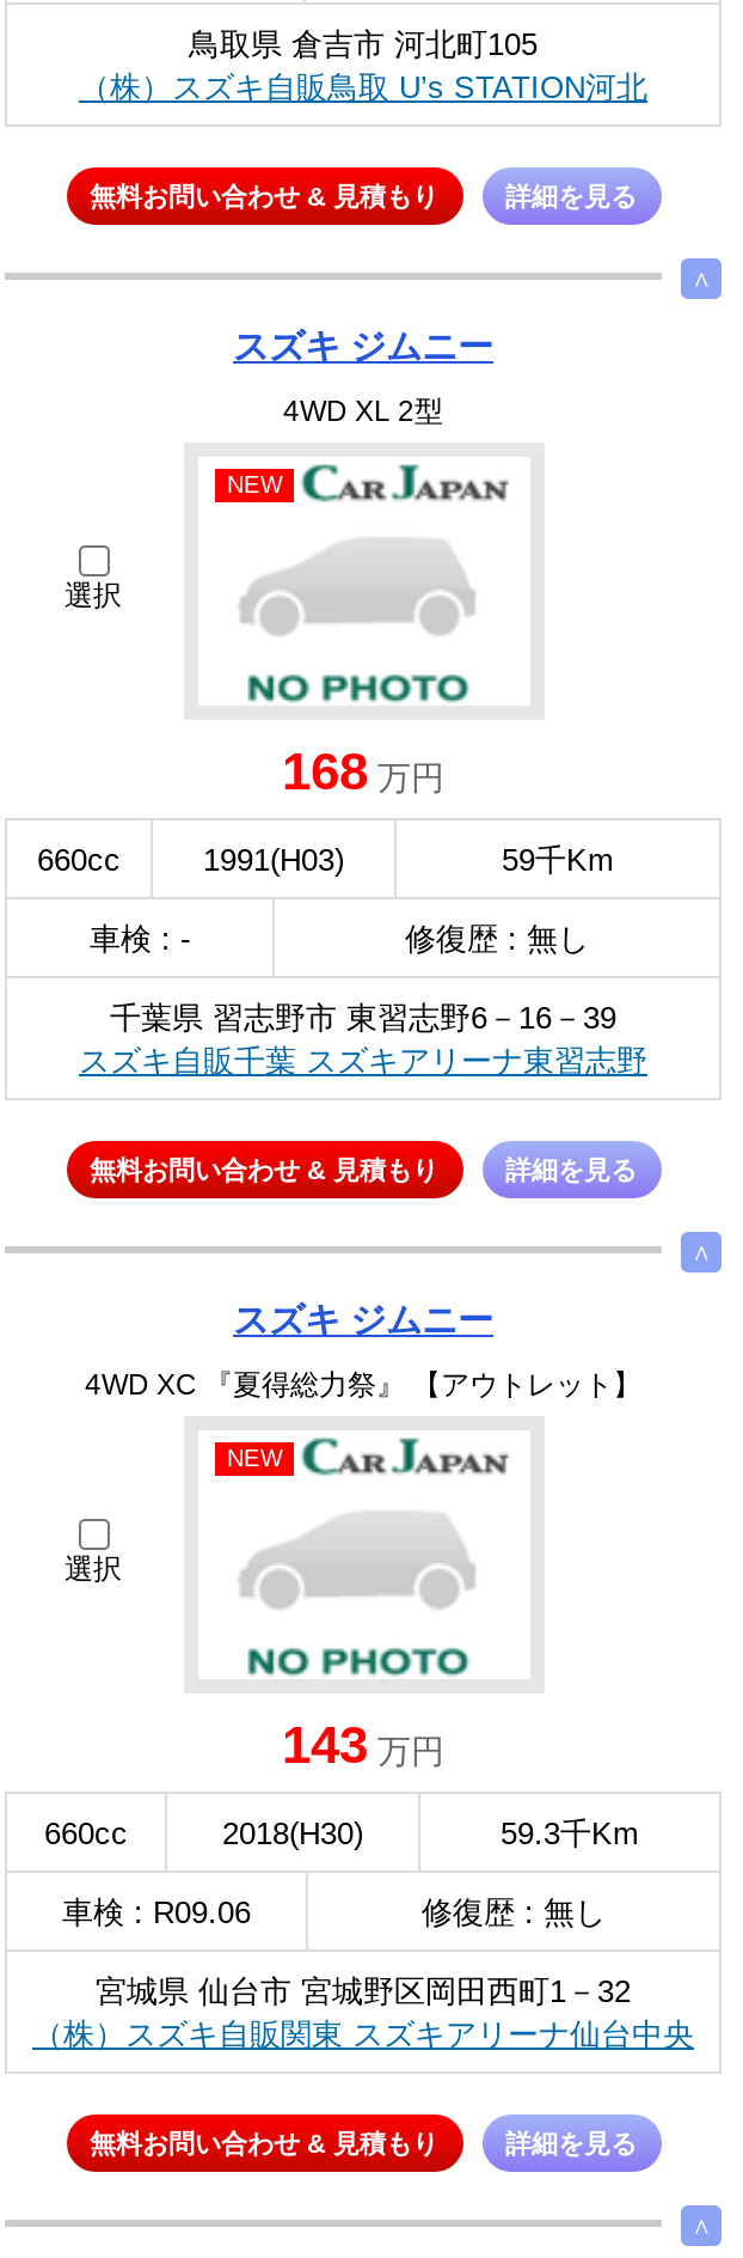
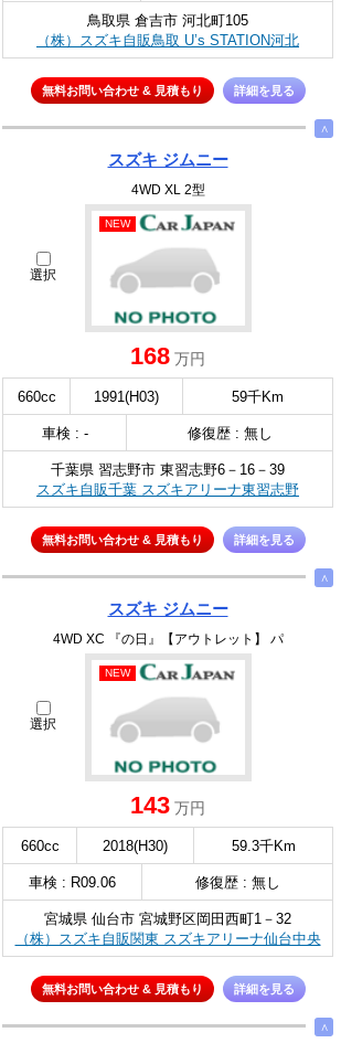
[85,1368,641,1402] 4WD XC 『夏得総力祭』 【アウトレット】 -> [52,631,283,647] 4WD XC 『の日』【アウトレット】 パ

